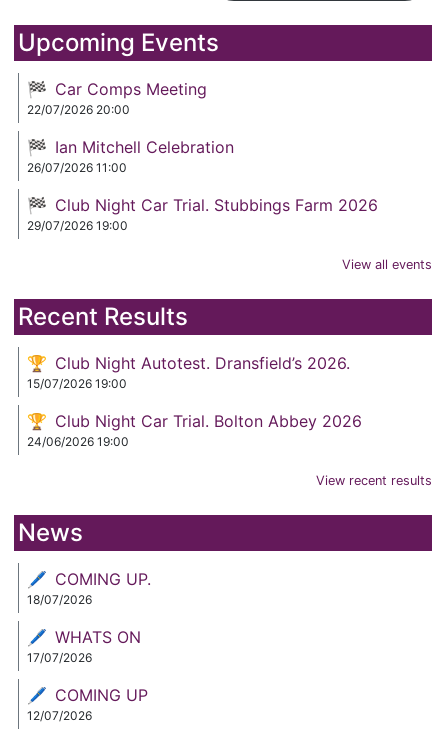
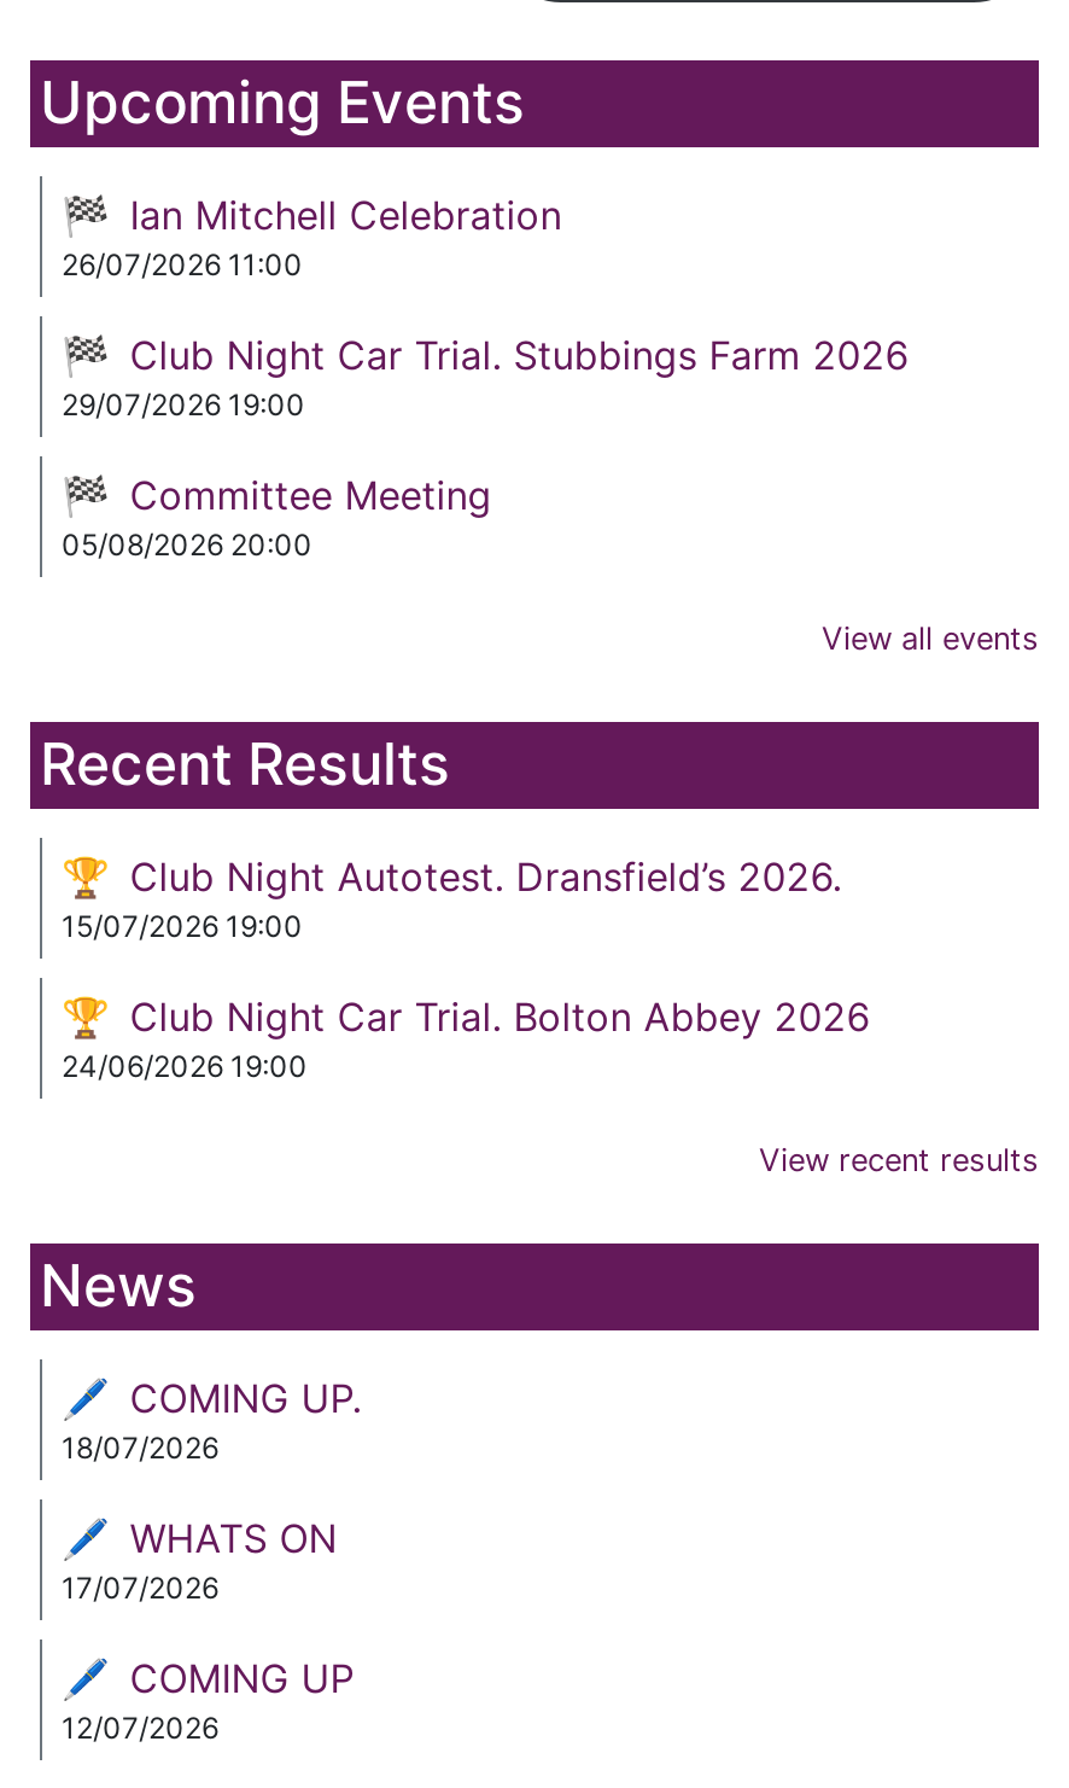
[27,79,207,117] Car Comps Meeting | 22/07/2026 20:00 -> none
moved [27,137,378,233] -> [62,192,909,424]: Ian Mitchell Celebration | 26/07/2026 11:00 | Club Night Car Trial. Stubbings Farm 2026 | 29/07/2026 19:00
none -> [62,472,492,564] Committee Meeting | 05/08/2026 20:00

